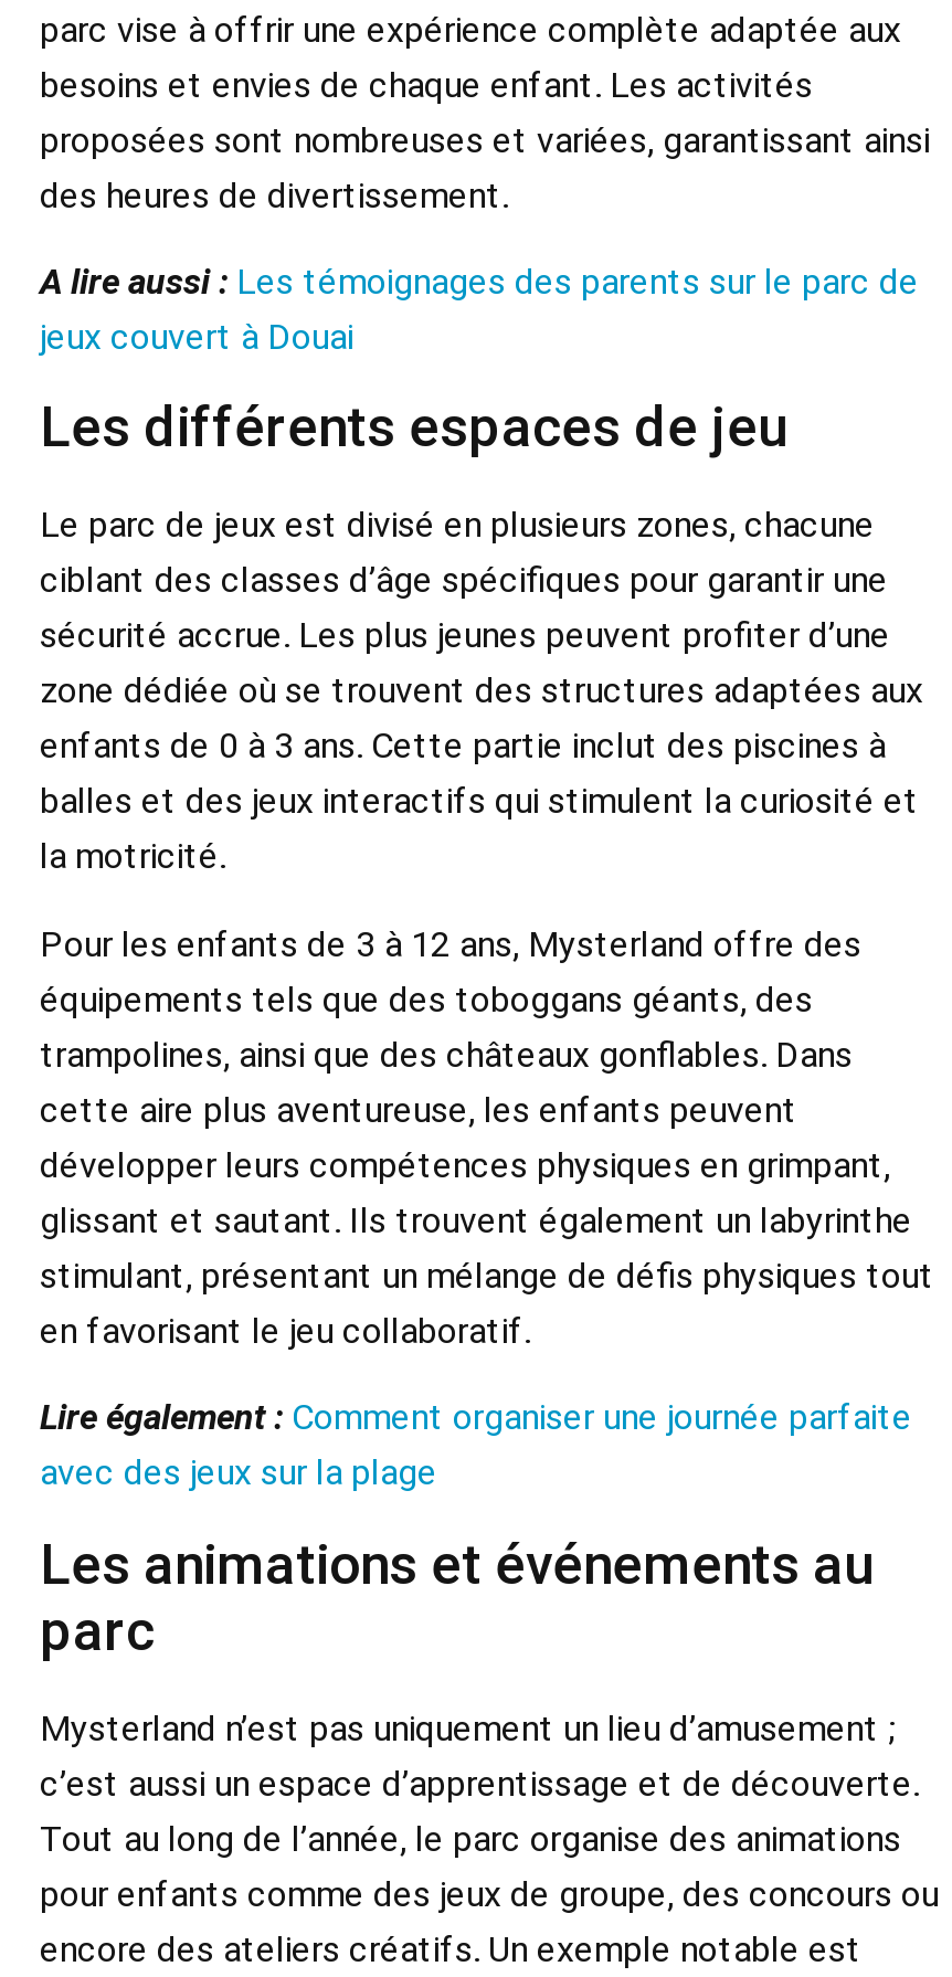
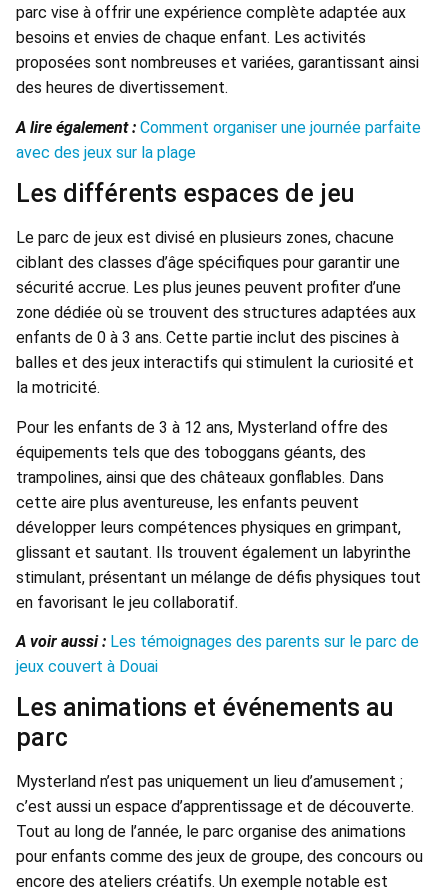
[40,260,919,302] A lire aussi : Les témoignages des parents sur le parc de -> [16,118,421,137] A lire également : Comment organiser une journée parfaite
moved [40,316,353,358] -> [16,657,158,676]: jeux couvert à Douai
[40,1396,912,1438] Lire également : Comment organiser une journée parfaite -> [16,632,419,651] A voir aussi : Les témoignages des parents sur le parc de
moved [40,1451,437,1493] -> [16,143,196,162]: avec des jeux sur la plage

